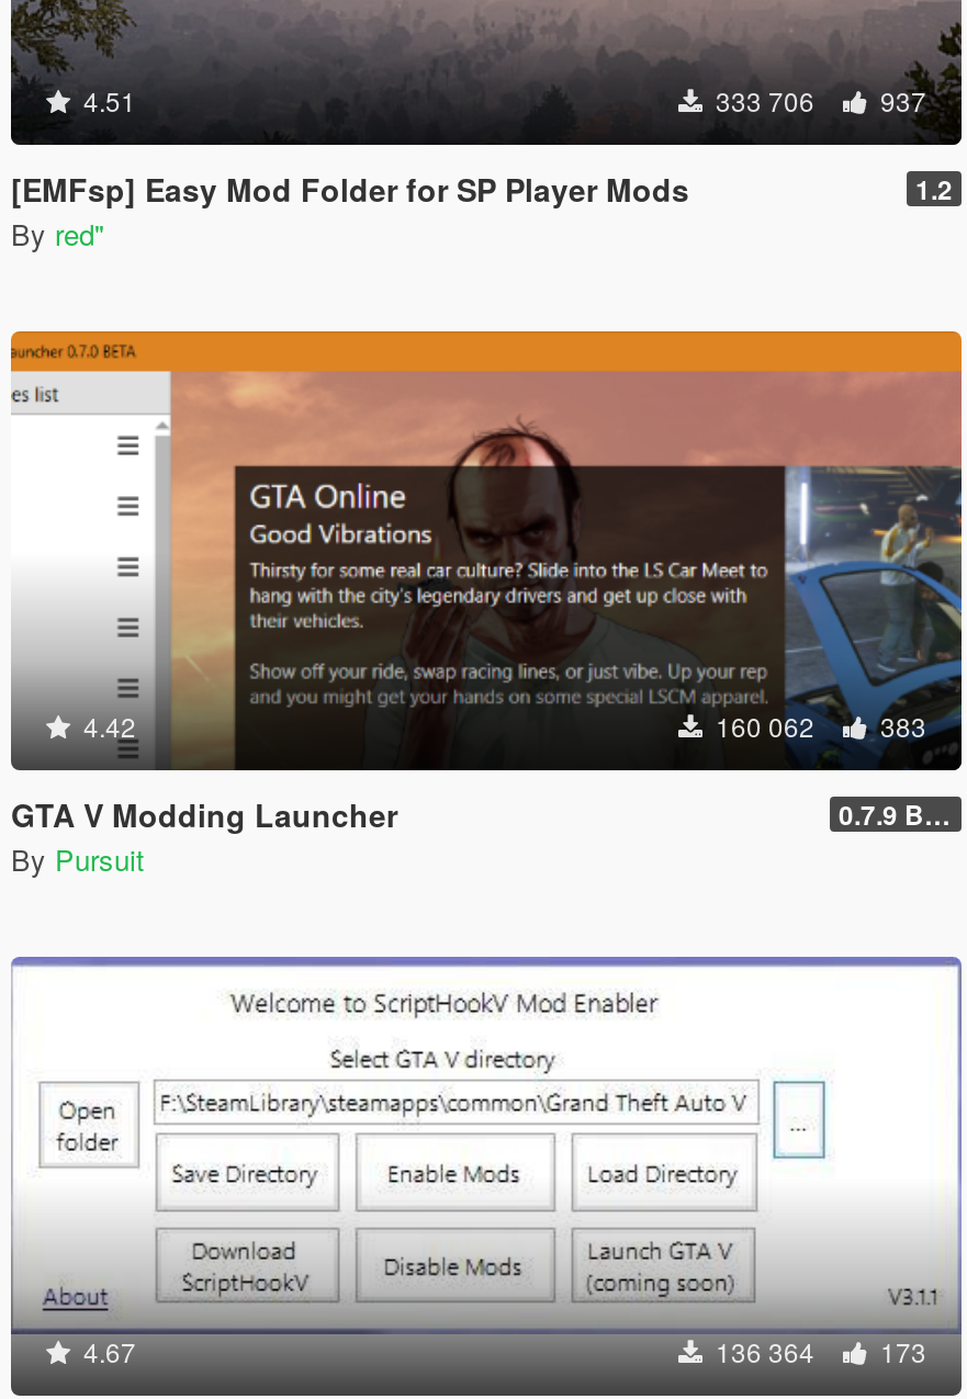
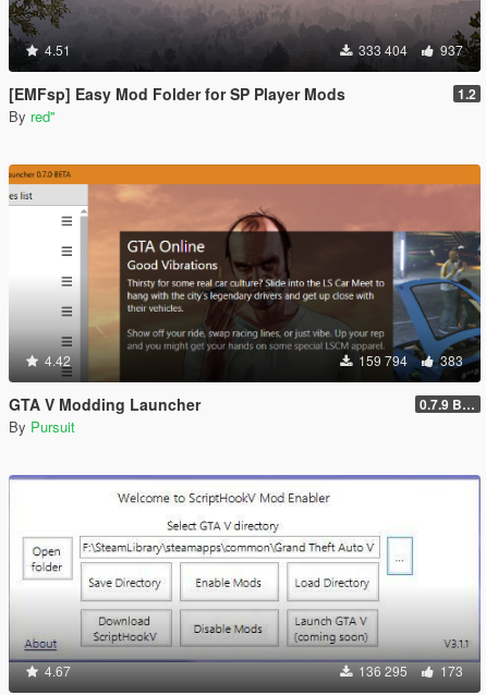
[709,81,926,119] 333 706 937 -> [355,40,463,59] 333 404 937
[709,707,926,744] 160 062 383 -> [355,351,463,369] 159 794 383
[709,1332,926,1369] 136 364 173 -> [355,661,463,680] 136 295 173

